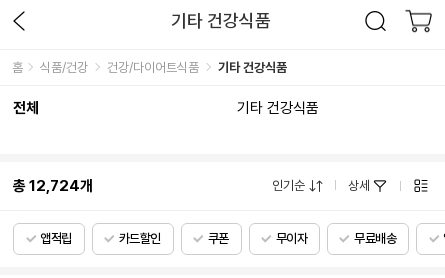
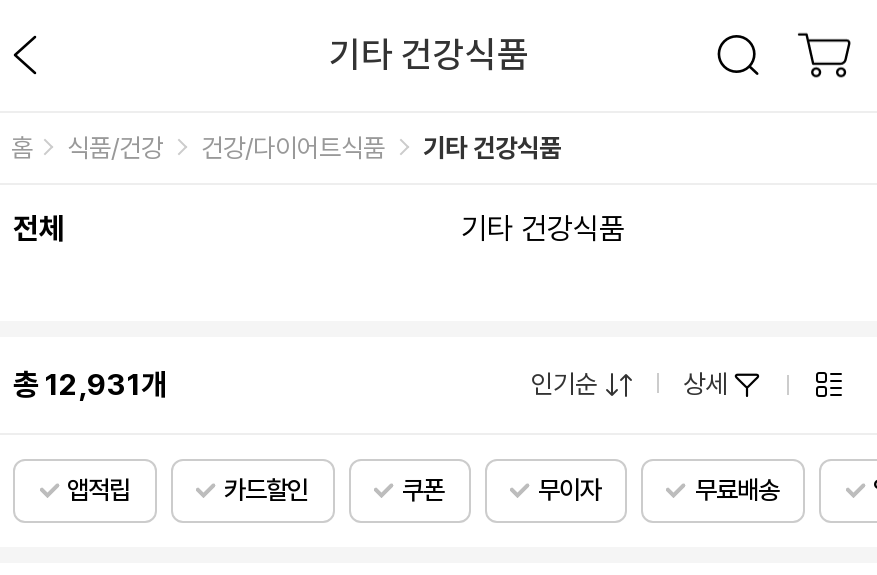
[13,177,93,195] 총 12,724개 -> [13,367,167,403] 총 12,931개

